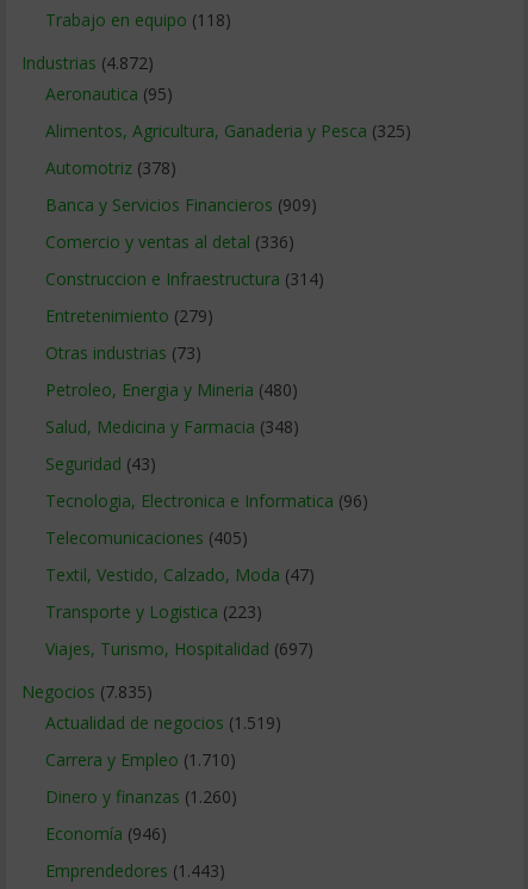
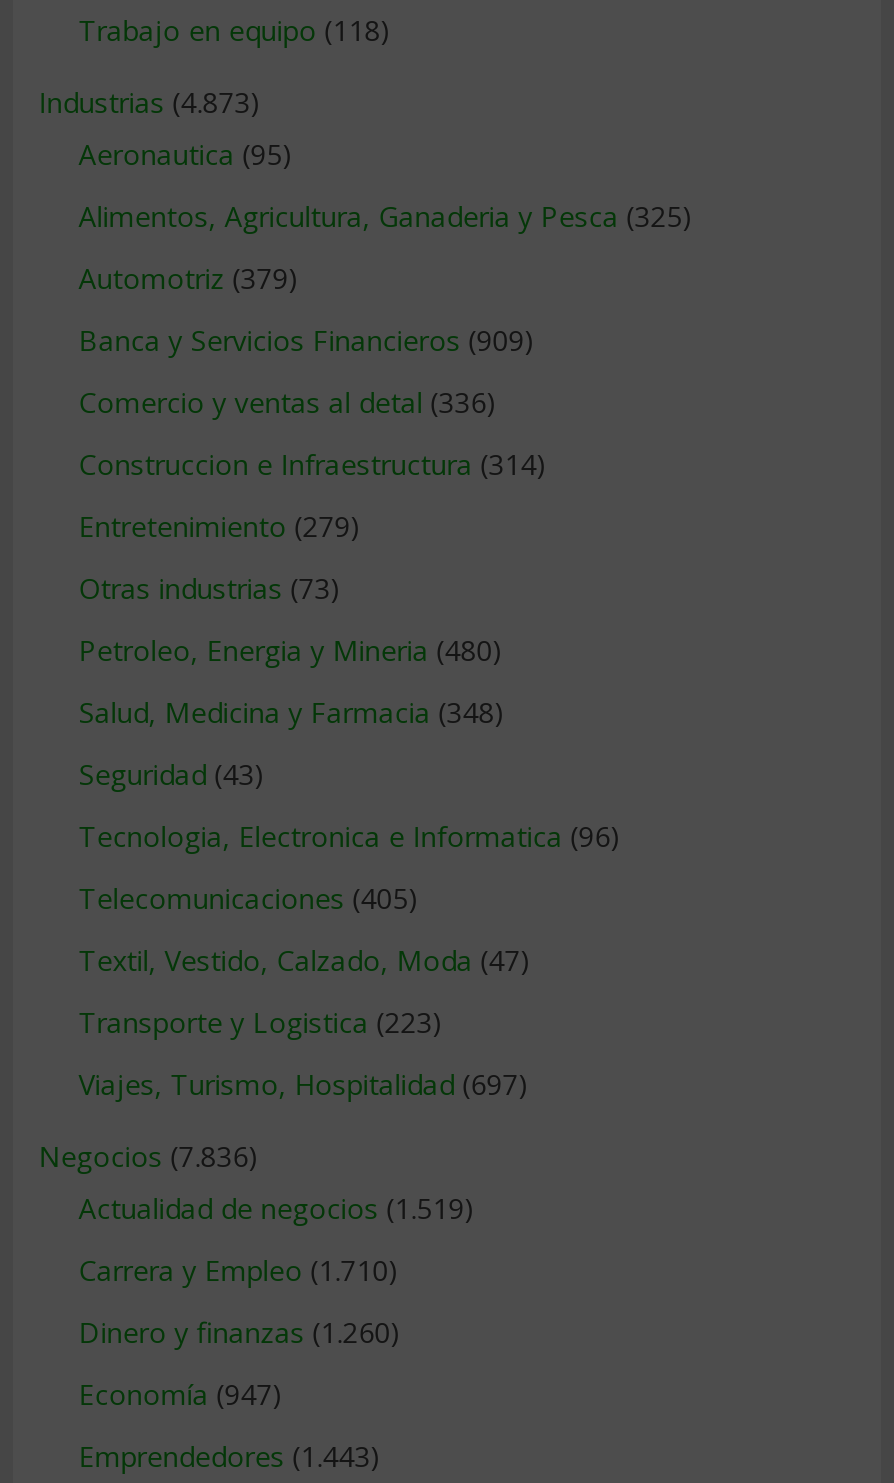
[21,51,154,74] Industrias (4.872) -> [39,83,261,121] Industrias (4.873)
[45,156,176,179] Automotriz (378) -> [79,259,299,297] Automotriz (379)
[21,680,152,703] Negocios (7.835) -> [39,1137,259,1175] Negocios (7.836)
[45,822,167,845] Economía (946) -> [79,1375,283,1413] Economía (947)

